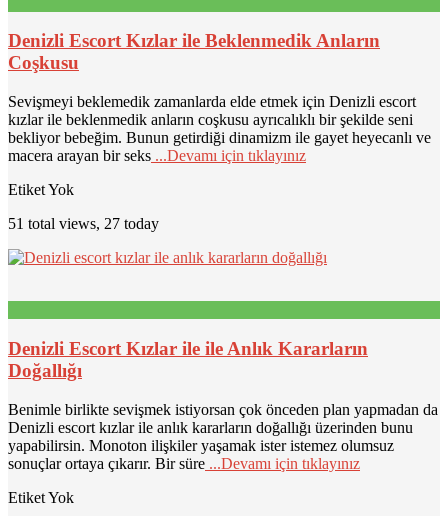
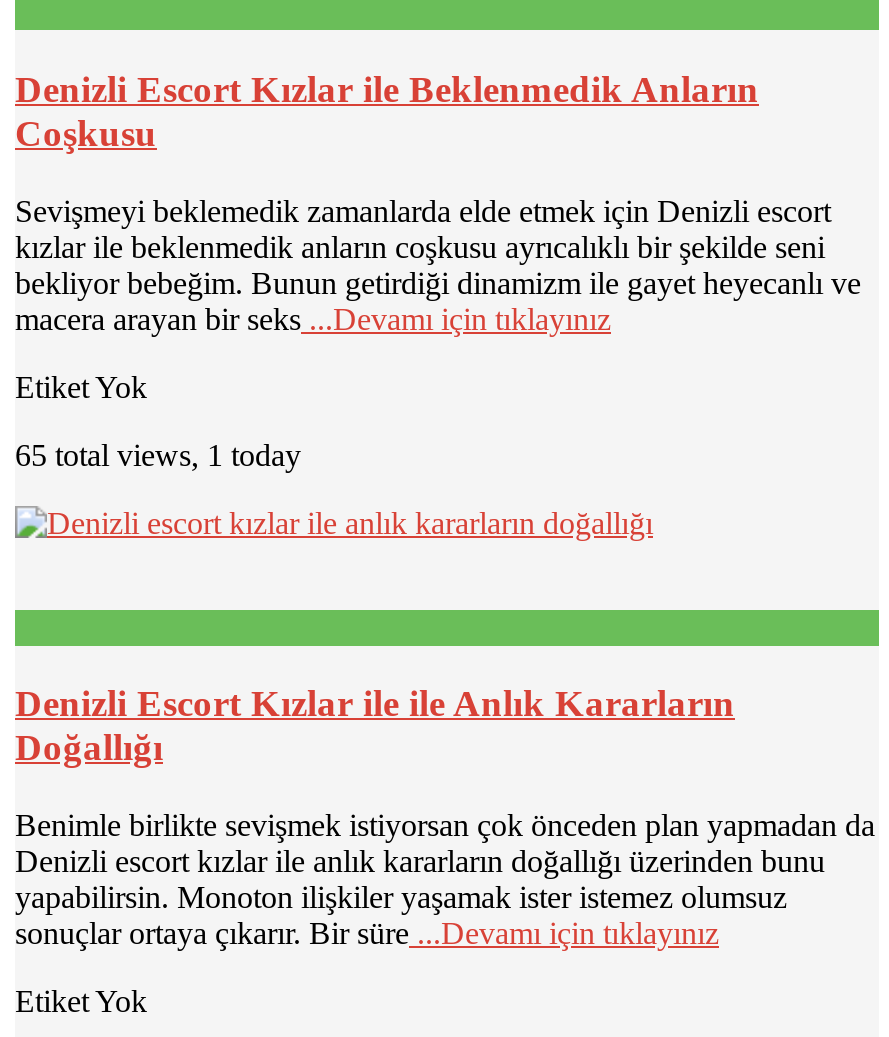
[8,215,159,232] 51 total views, 27 today -> [15,437,301,471] 65 total views, 1 today

